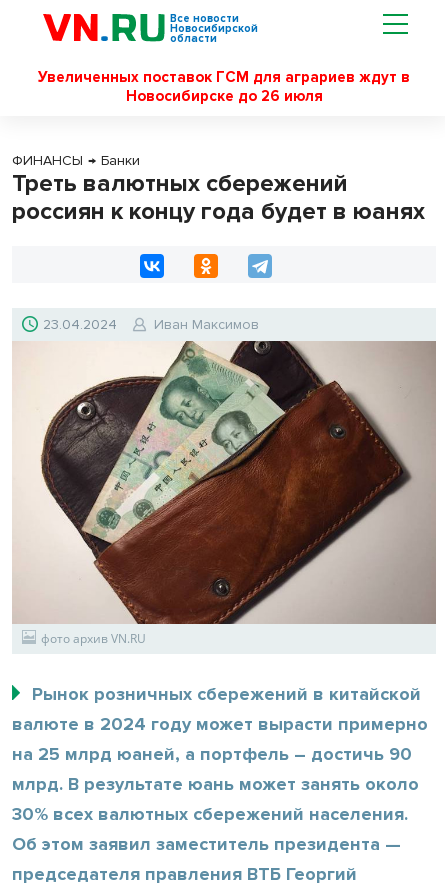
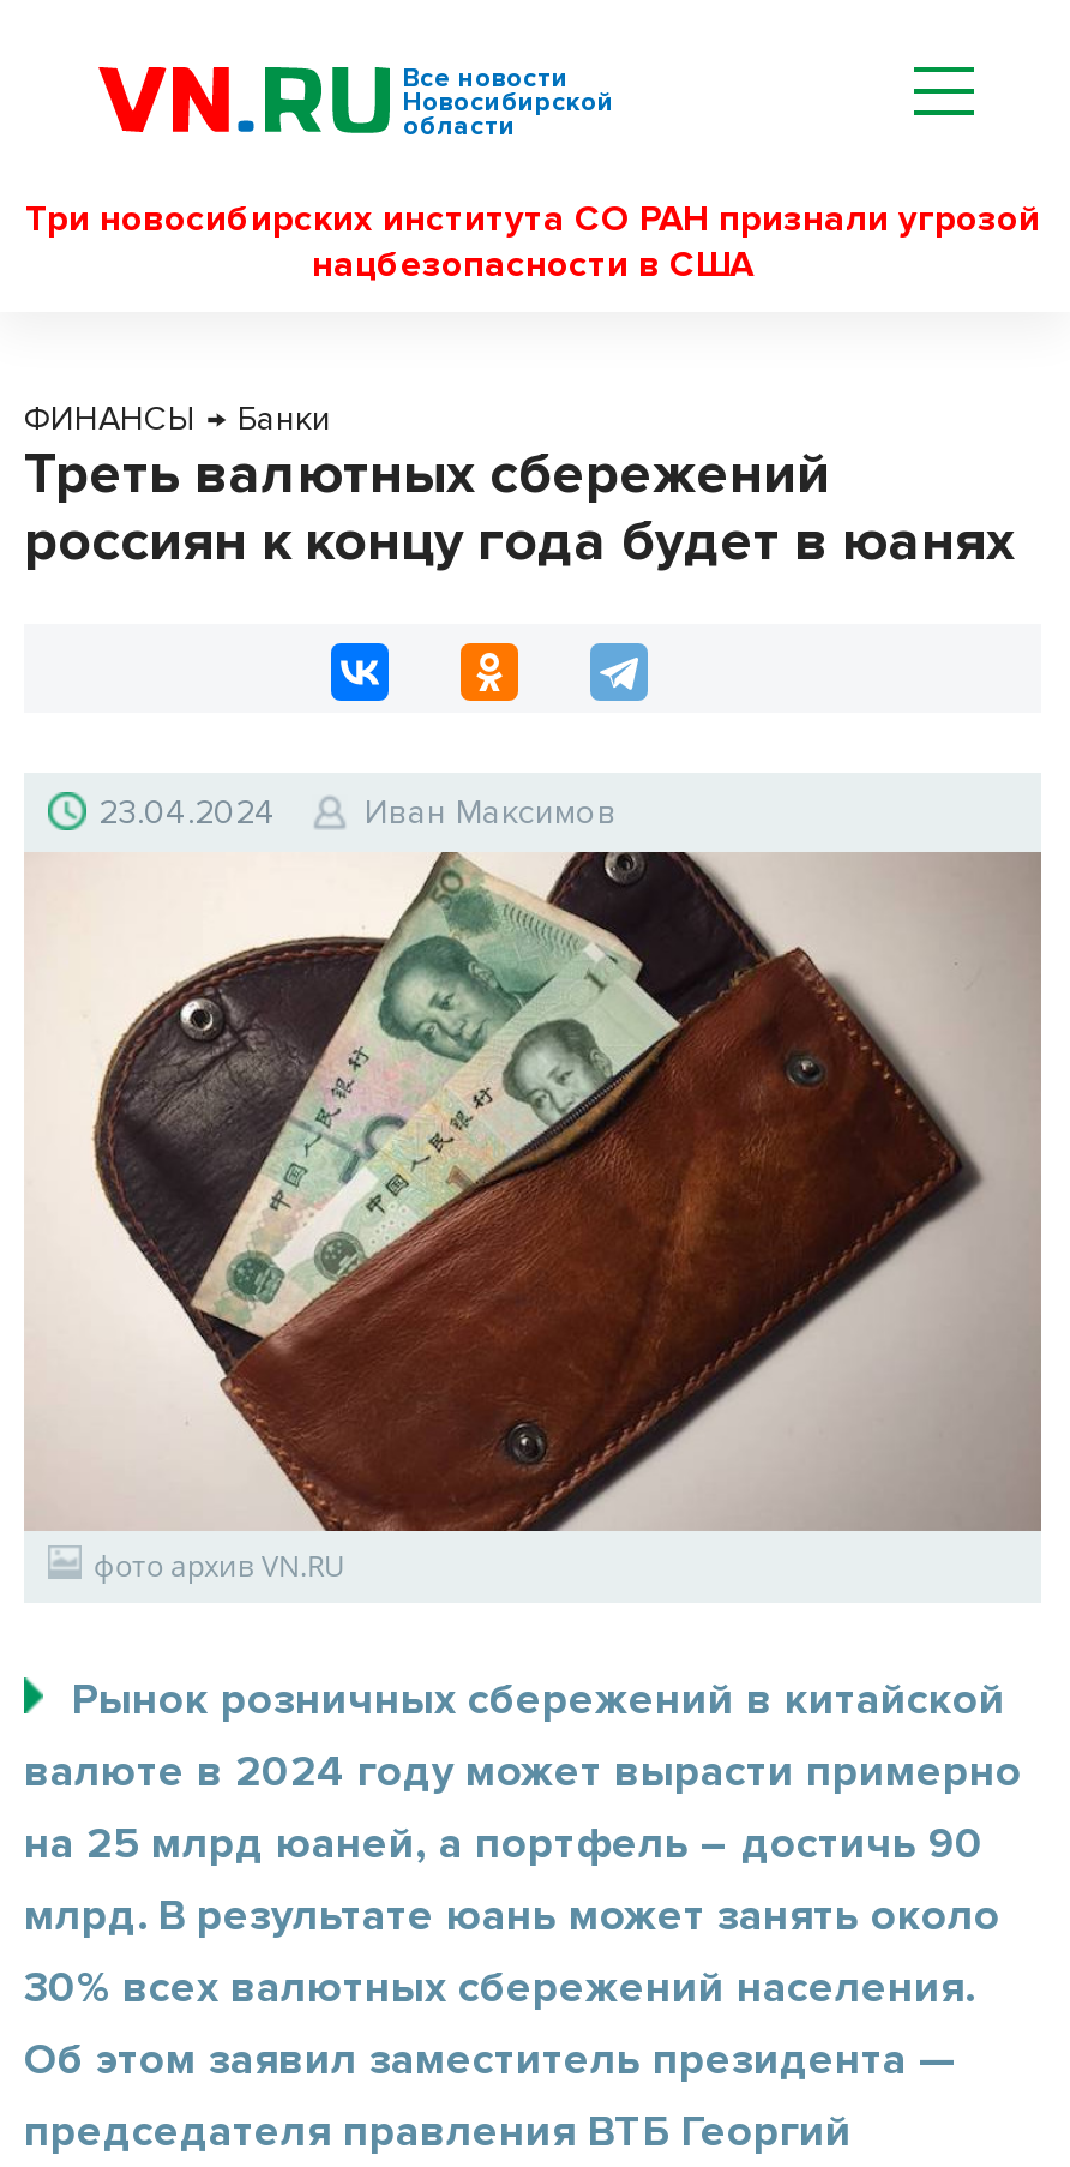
[38,68,410,105] Увеличенных поставок ГСМ для аграриев ждут в | Новосибирске до 26 июля -> [25,197,1040,286] Три новосибирских института СО РАН признали угрозой | нацбезопасности в США

